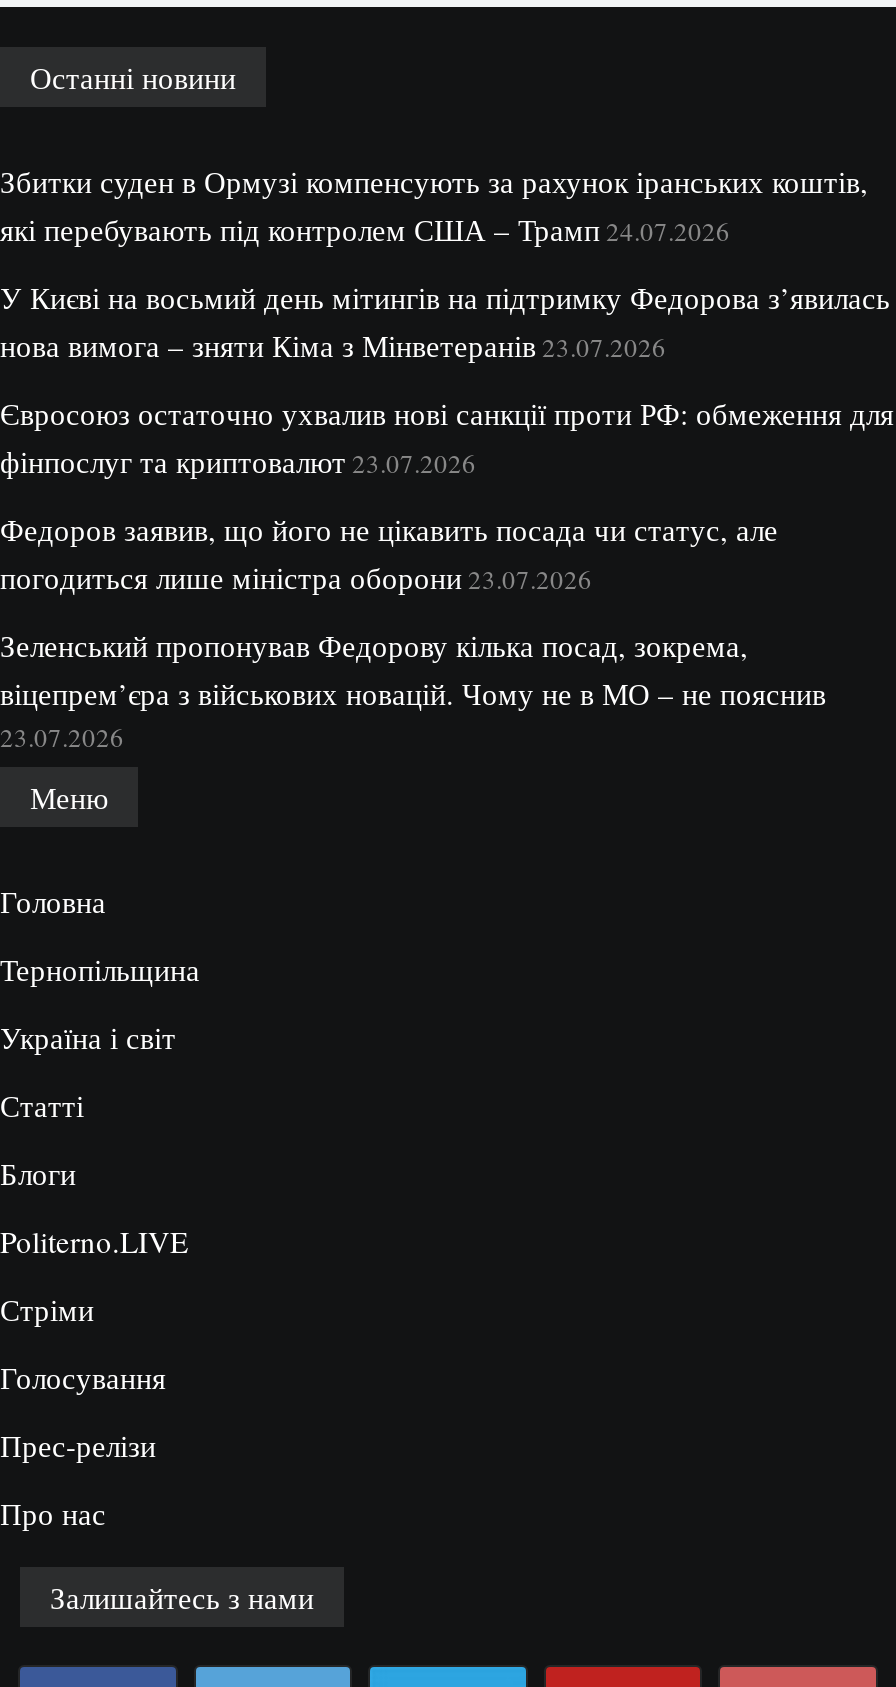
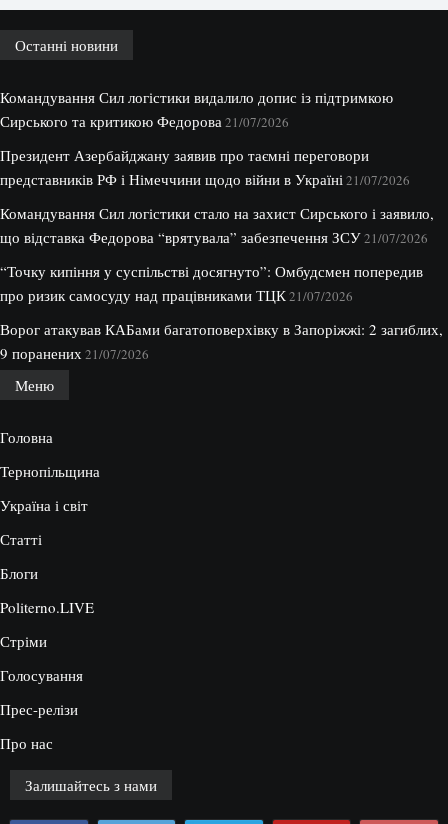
[0,161,868,249] Збитки суден в Ормузі компенсують за рахунок іранських коштів, | які перебувають під контролем США – Трамп 24.07.2026 -> [0,87,393,131] Командування Сил логістики видалило допис із підтримкою | Сирського та критикою Федорова 21/07/2026
[0,277,890,365] У Києві на восьмий день мітингів на підтримку Федорова з’явилась | нова вимога – зняти Кіма з Мінветеранів 23.07.2026 -> [0,145,410,189] Президент Азербайджану заявив про таємні переговори | представників РФ і Німеччини щодо війни в Україні 21/07/2026
[0,393,894,481] Євросоюз остаточно ухвалив нові санкції проти РФ: обмеження для | фінпослуг та криптовалют 23.07.2026 -> [0,203,434,247] Командування Сил логістики стало на захист Сирського і заявило, | що відставка Федорова “врятувала” забезпечення ЗСУ 21/07/2026
[0,509,778,597] Федоров заявив, що його не цікавить посада чи статус, але | погодиться лише міністра оборони 23.07.2026 -> [0,261,423,305] “Точку кипіння у суспільстві досягнуто”: Омбудсмен попередив | про ризик самосуду над працівниками ТЦК 21/07/2026
[0,625,826,755] Зеленський пропонував Федорову кілька посад, зокрема, | віцепрем’єра з військових новацій. Чому не в МО – не пояснив | 23.07.2026 -> [0,319,443,363] Ворог атакував КАБами багатоповерхівку в Запоріжжі: 2 загиблих, | 9 поранених 21/07/2026

